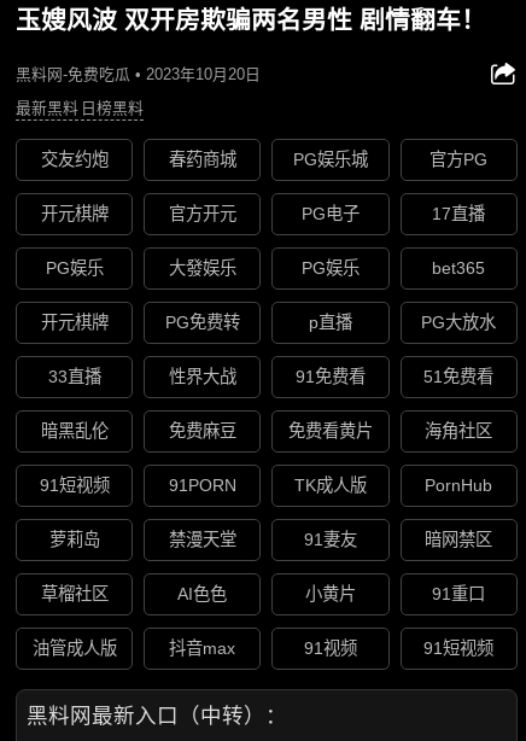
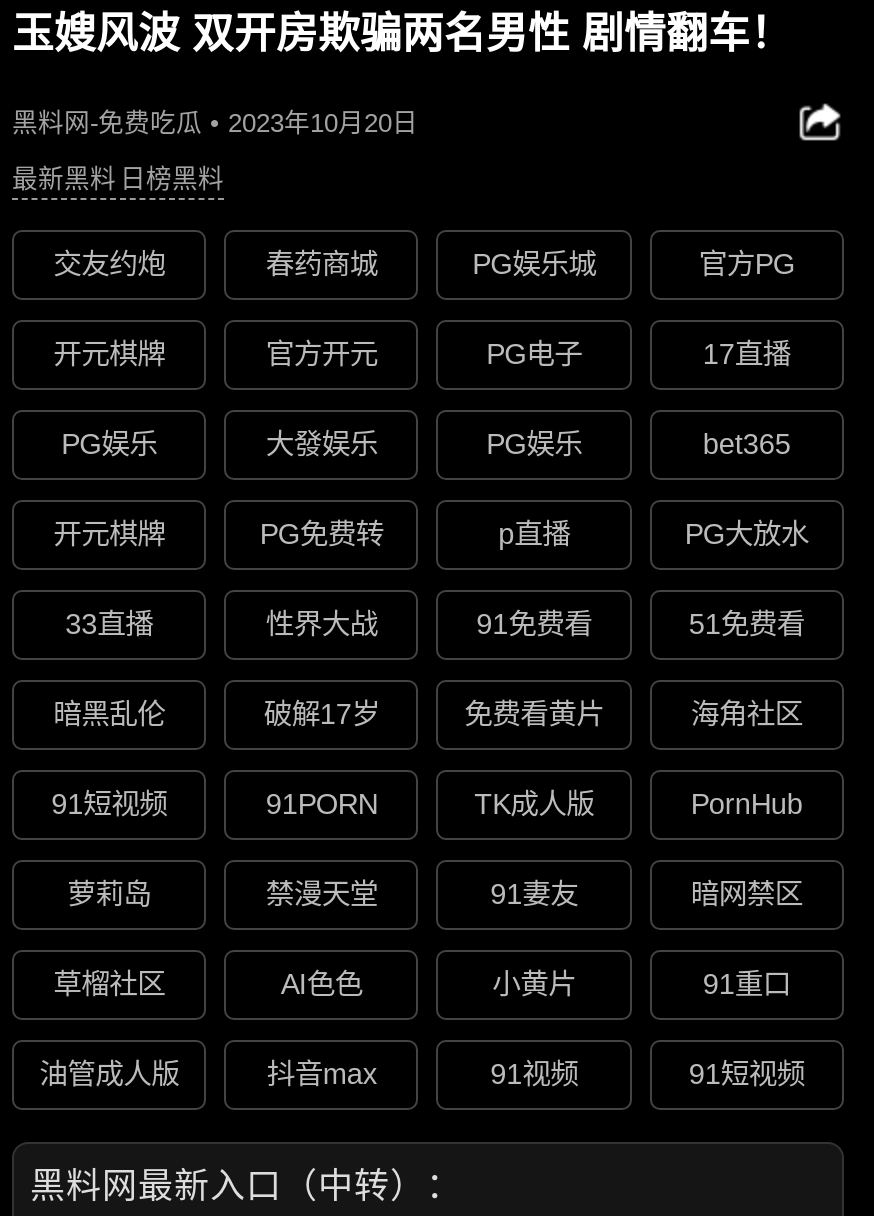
[169,422,236,441] 免费麻豆 -> [264,699,380,731] 破解17岁

